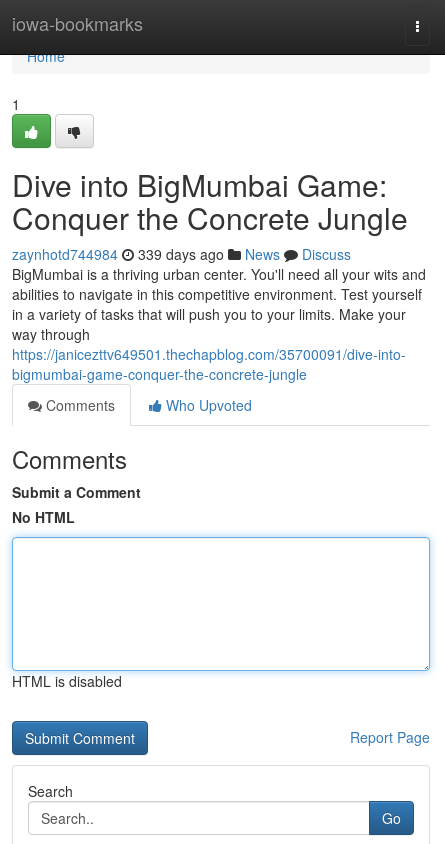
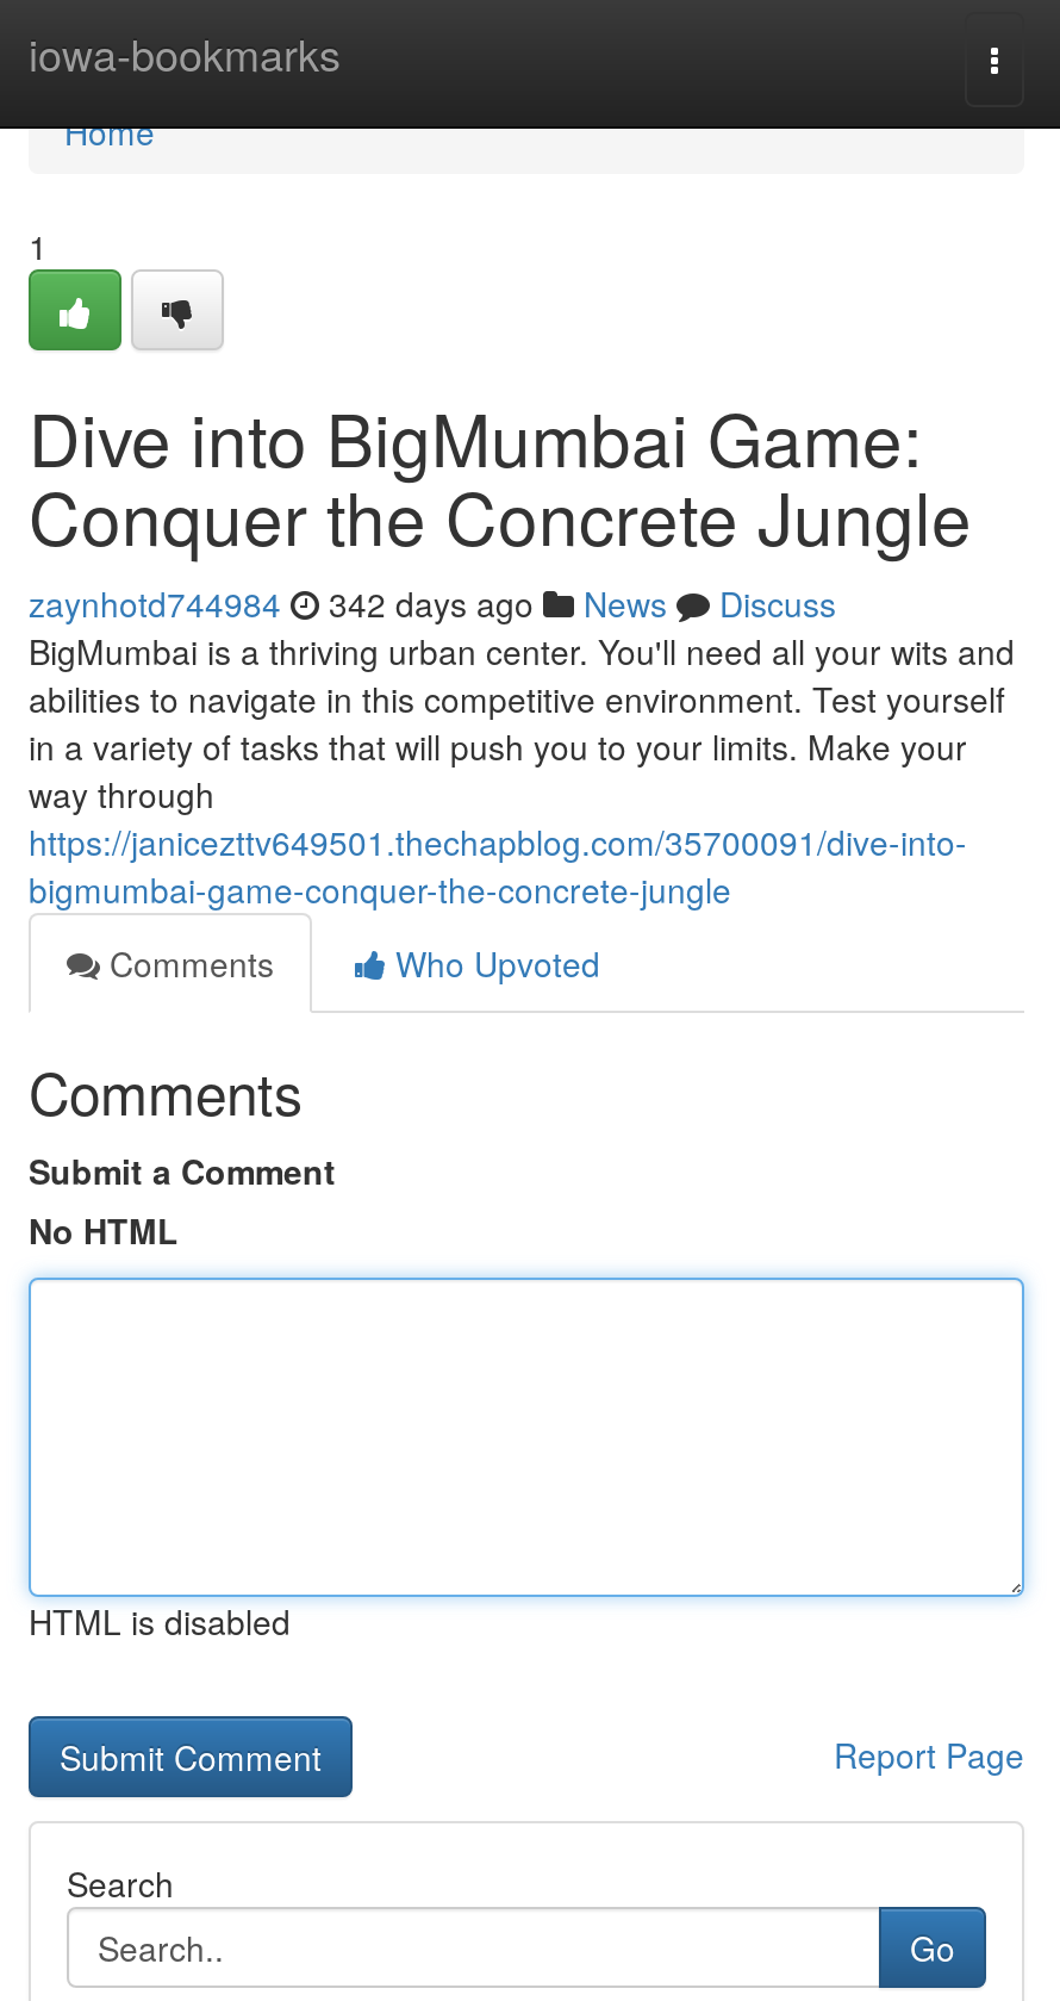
[12,244,351,264] zaynhotd744984 339 days ago News Discuss -> [29,579,836,627] zaynhotd744984 342 days ago News Discuss

